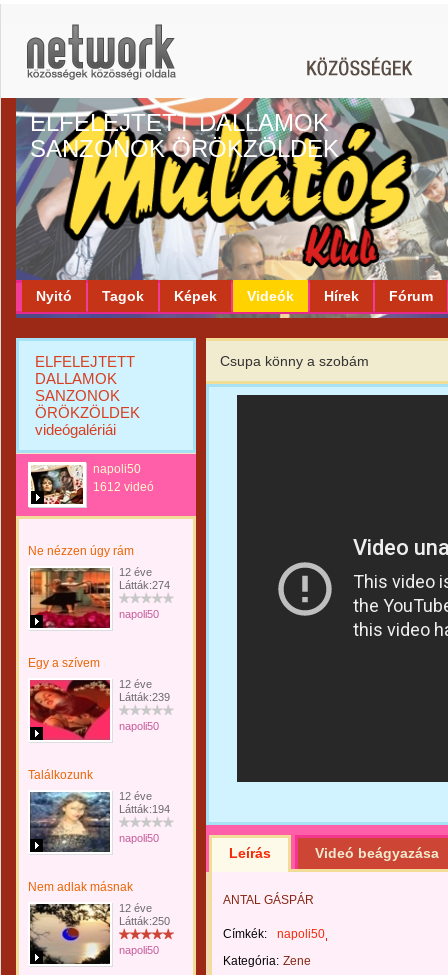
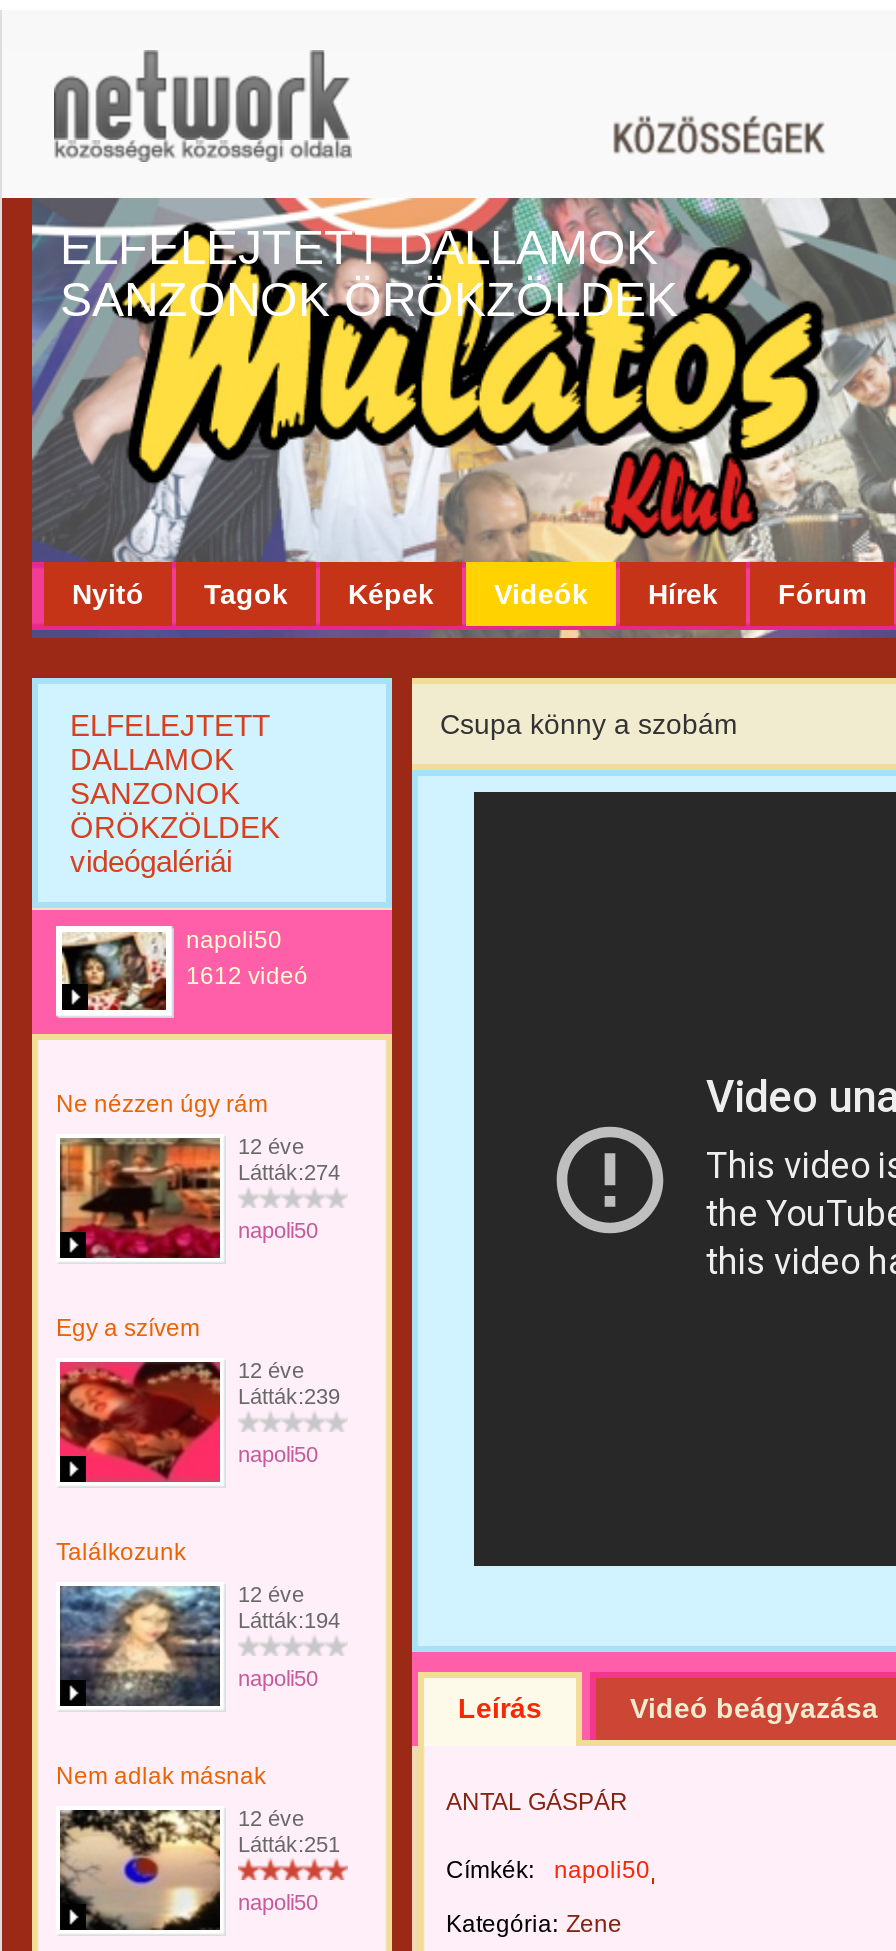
[119,915,170,927] Látták:250 -> [238,1832,340,1856] Látták:251

